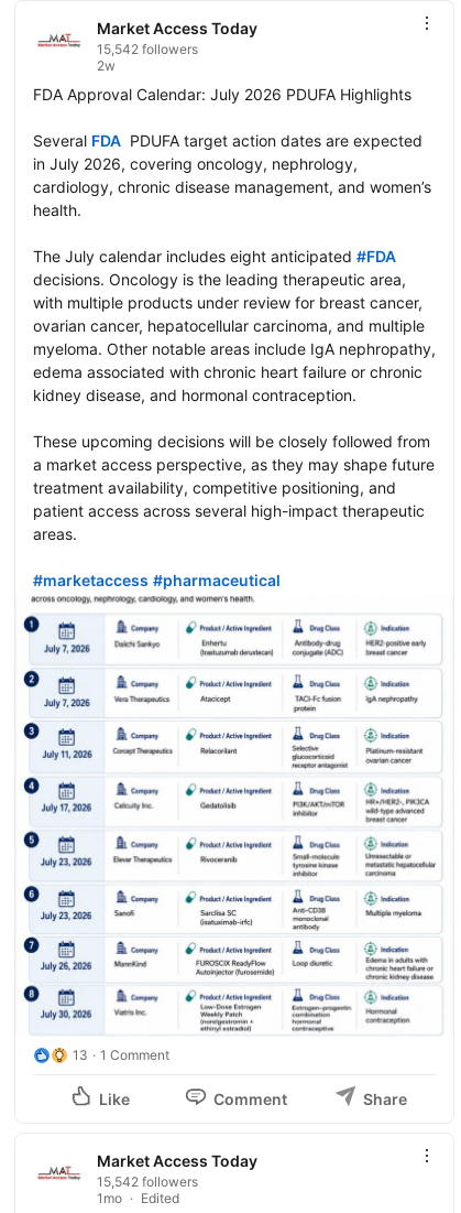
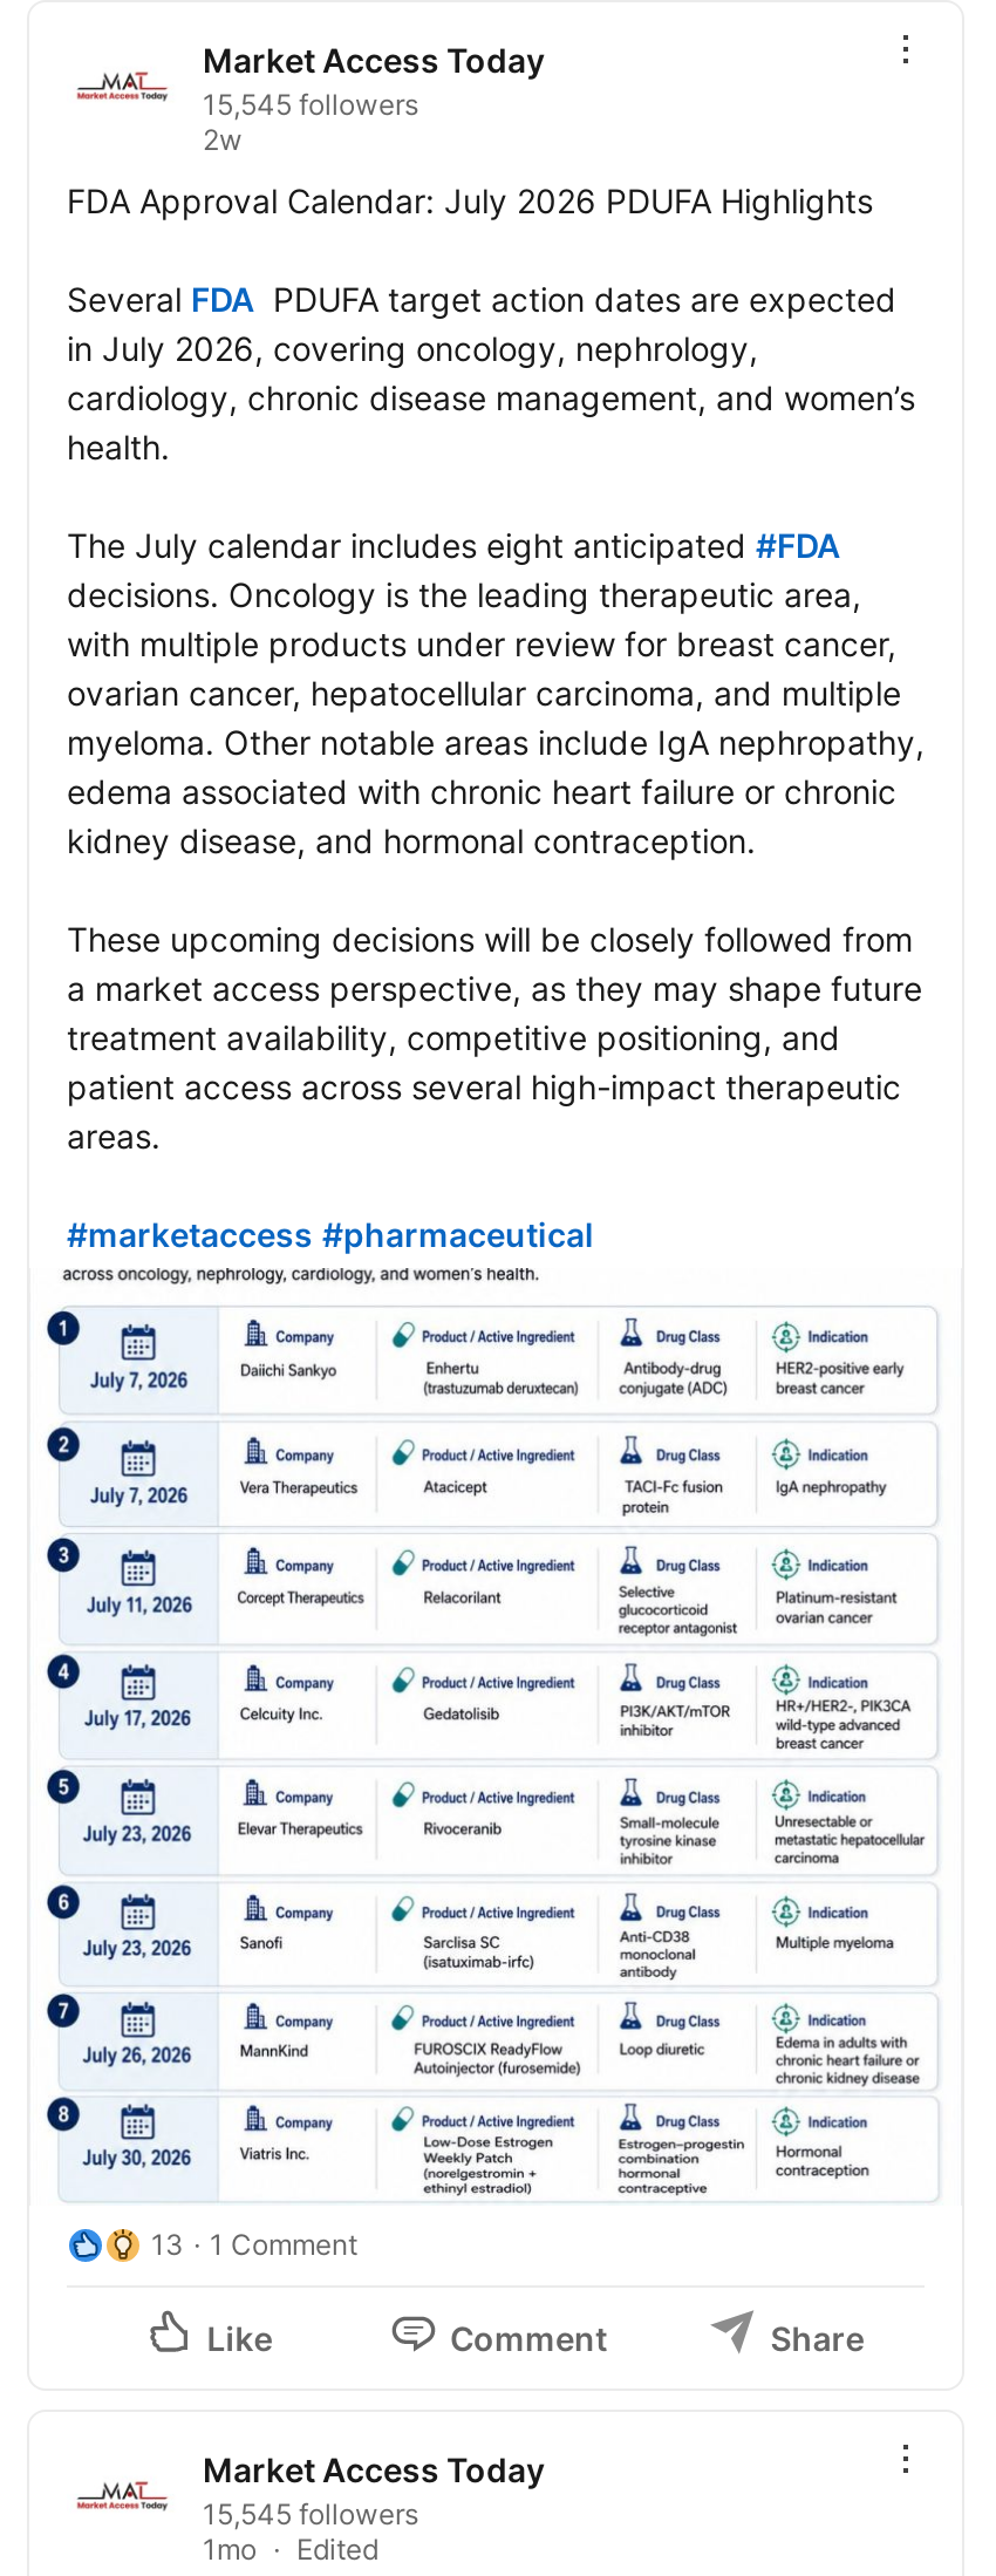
[97,41,198,57] 15,542 followers -> [203,86,418,122] 15,545 followers
[97,1173,198,1190] 15,542 followers -> [203,2496,418,2531] 15,545 followers

